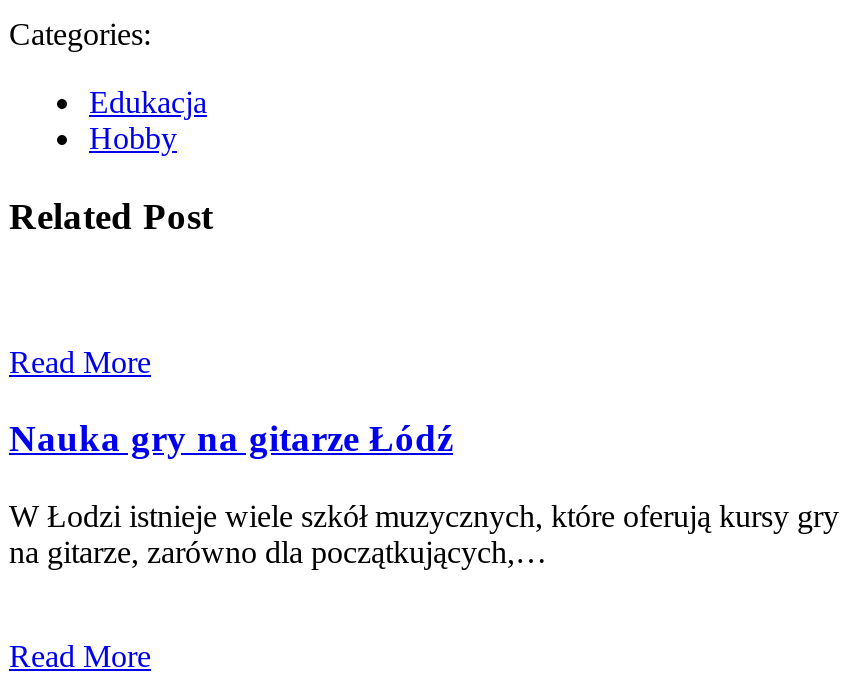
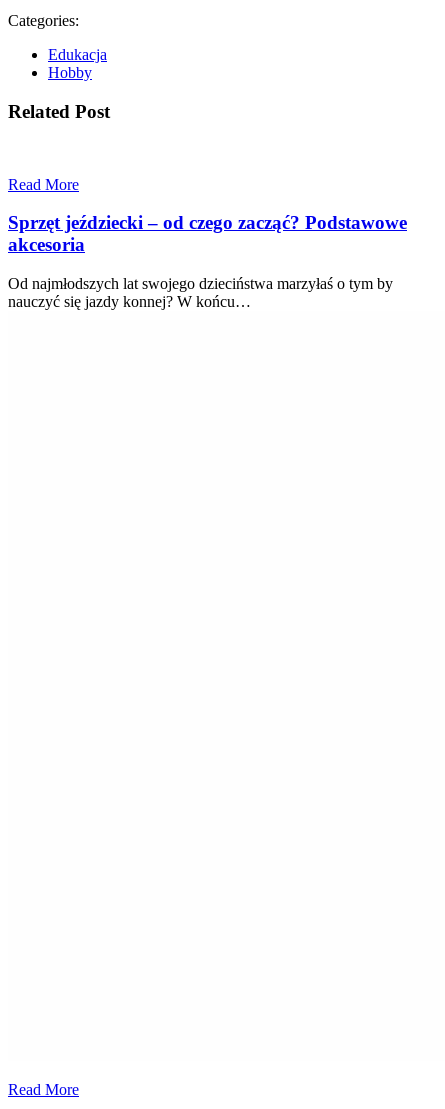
[9,418,453,460] Nauka gry na gitarze Łódź -> [8,212,407,255] Sprzęt jeździecki – od czego zacząć? Podstawowe | akcesoria
[9,499,839,569] W Łodzi istnieje wiele szkół muzycznych, które oferują kursy gry | na gitarze, zarówno dla początkujących,… -> [8,275,393,310] Od najmłodszych lat swojego dzieciństwa marzyłaś o tym by | nauczyć się jazdy konnej? W końcu…

